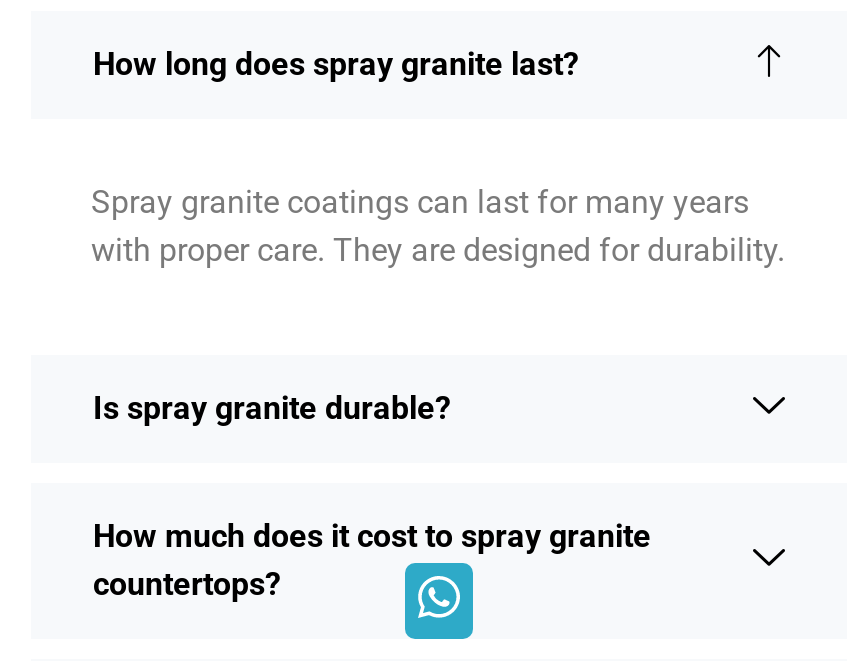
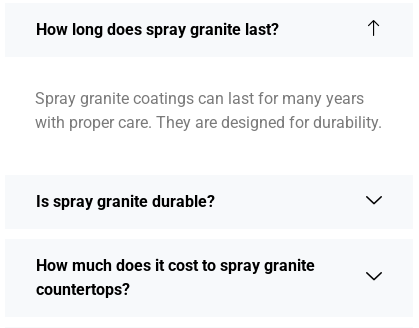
[403,561,475,641] [image] -> none

